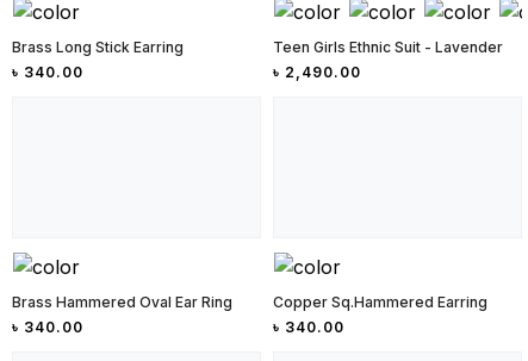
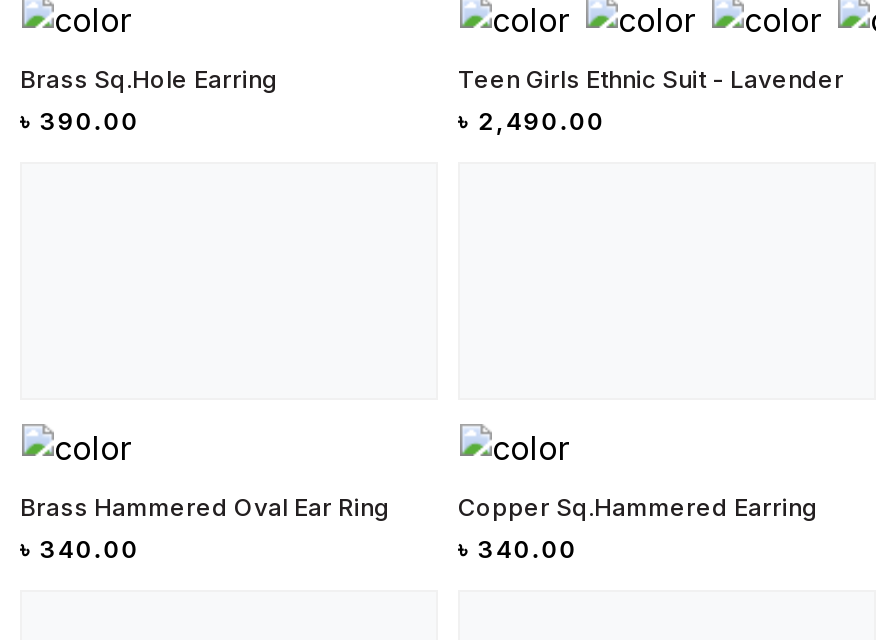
[12,38,184,81] Brass Long Stick Earring | ৳ 340.00 -> [20,64,278,136] Brass Sq.hole Earring | ৳ 390.00

